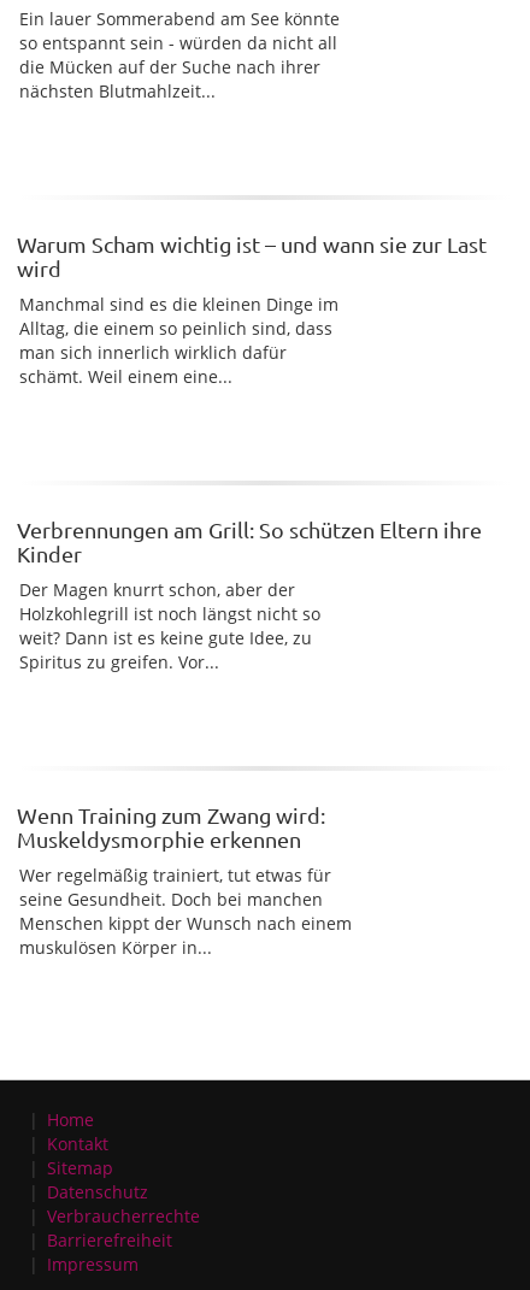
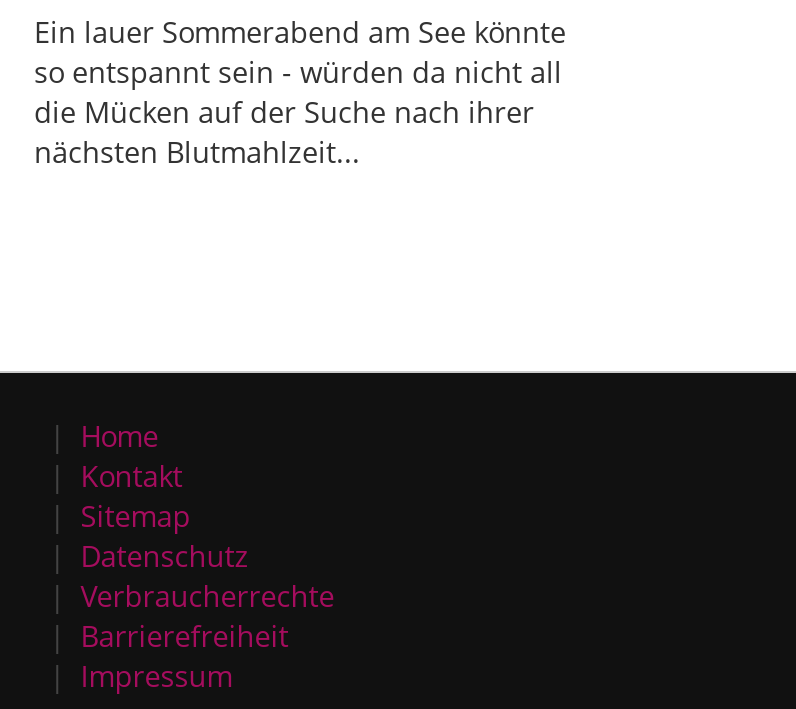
[17,231,487,388] Warum Scham wichtig ist – und wann sie zur Last | wird | Manchmal sind es die kleinen Dinge im | Alltag, die einem so peinlich sind, dass | man sich innerlich wirklich dafür | schämt. Weil einem eine... -> none
[17,517,482,673] Verbrennungen am Grill: So schützen Eltern ihre | Kinder | Der Magen knurrt schon, aber der | Holzkohlegrill ist noch längst nicht so | weit? Dann ist es keine gute Idee, zu | Spiritus zu greifen. Vor... -> none
[17,802,352,959] Wenn Training zum Zwang wird: | Muskeldysmorphie erkennen | Wer regelmäßig trainiert, tut etwas für | seine Gesundheit. Doch bei manchen | Menschen kippt der Wunsch nach einem | muskulösen Körper in... -> none

